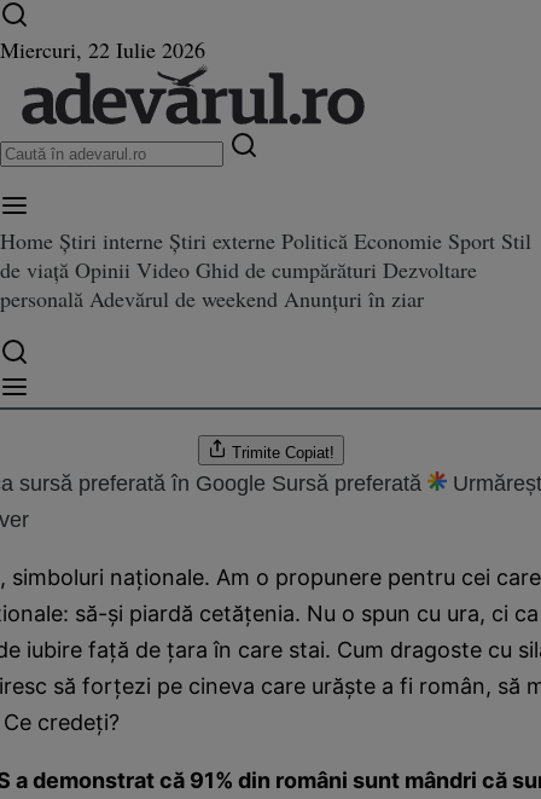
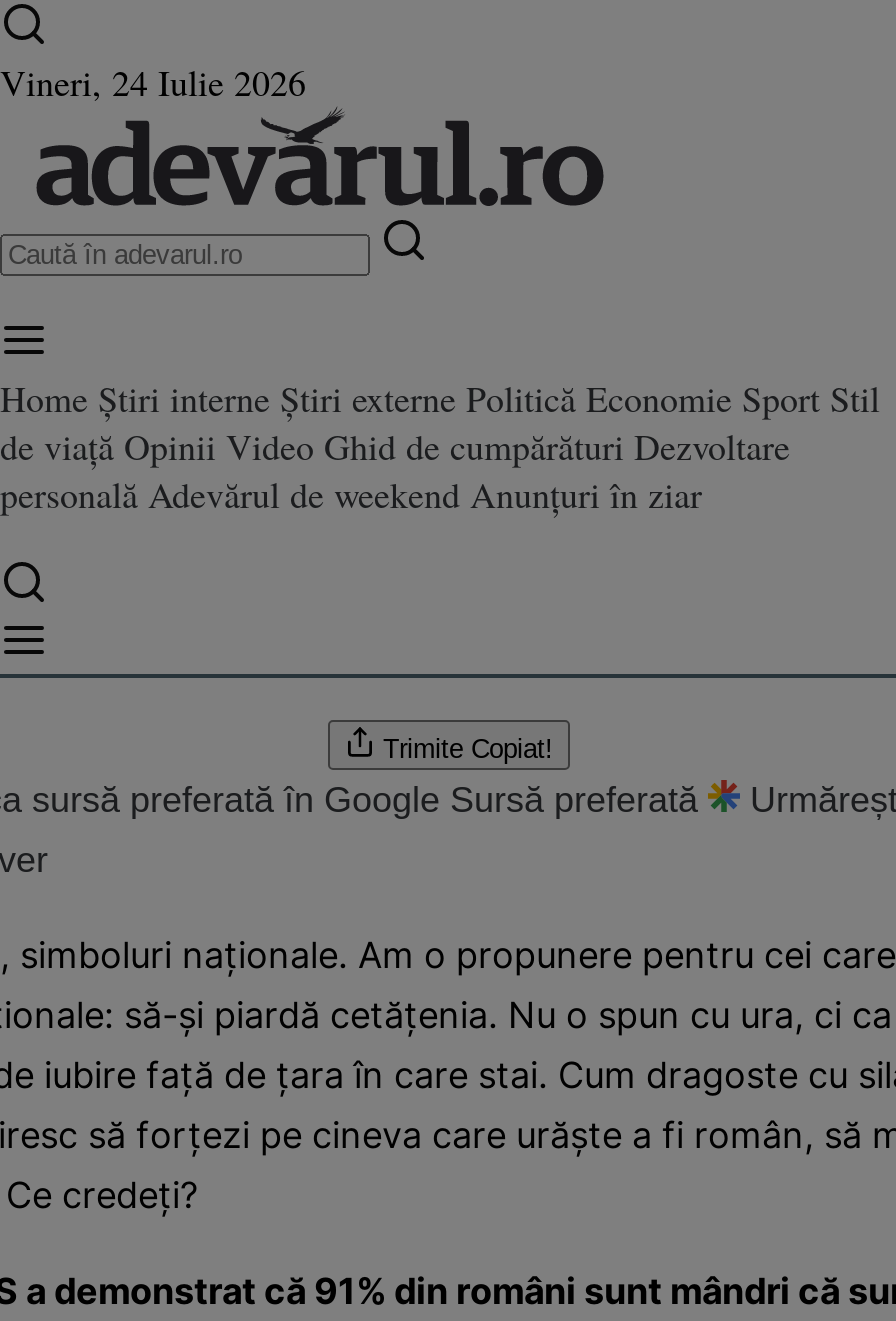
[0,35,205,64] Miercuri, 22 Iulie 2026 -> [0,58,306,106] Vineri, 24 Iulie 2026

